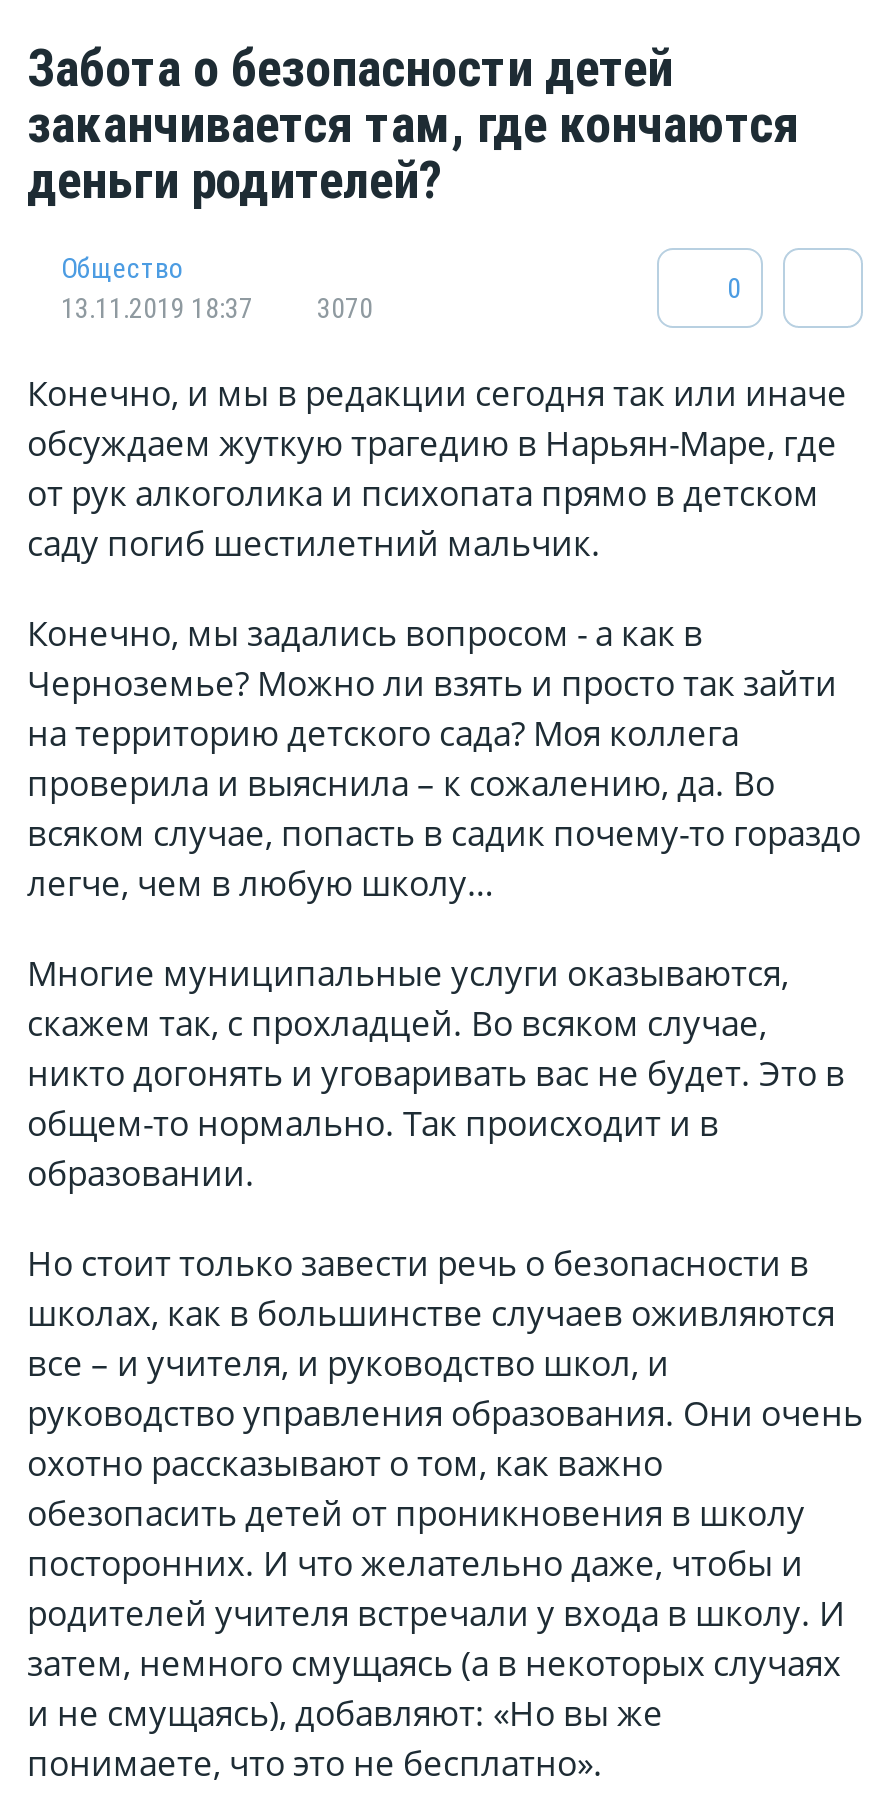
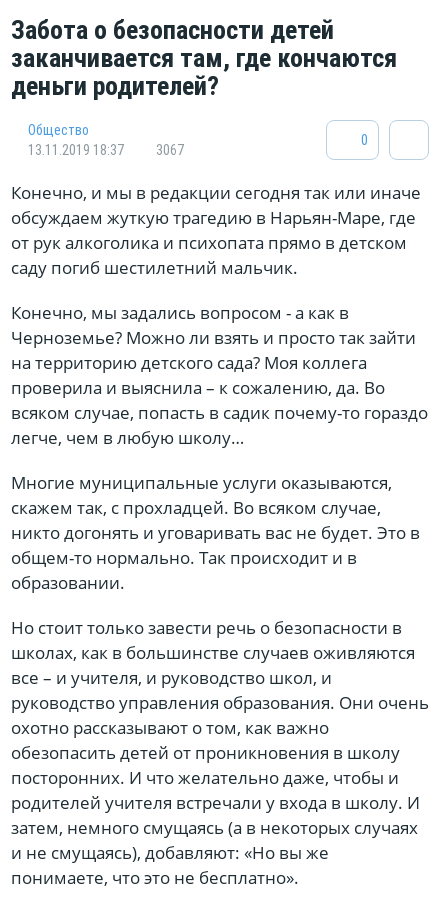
[61,293,373,325] 13.11.2019 18:37 3070 -> [28,142,184,158] 13.11.2019 18:37 3067

